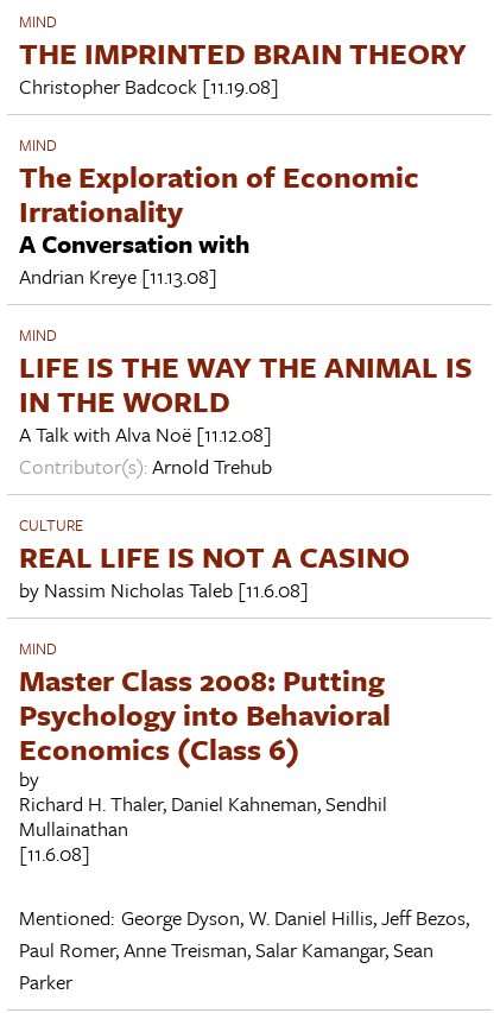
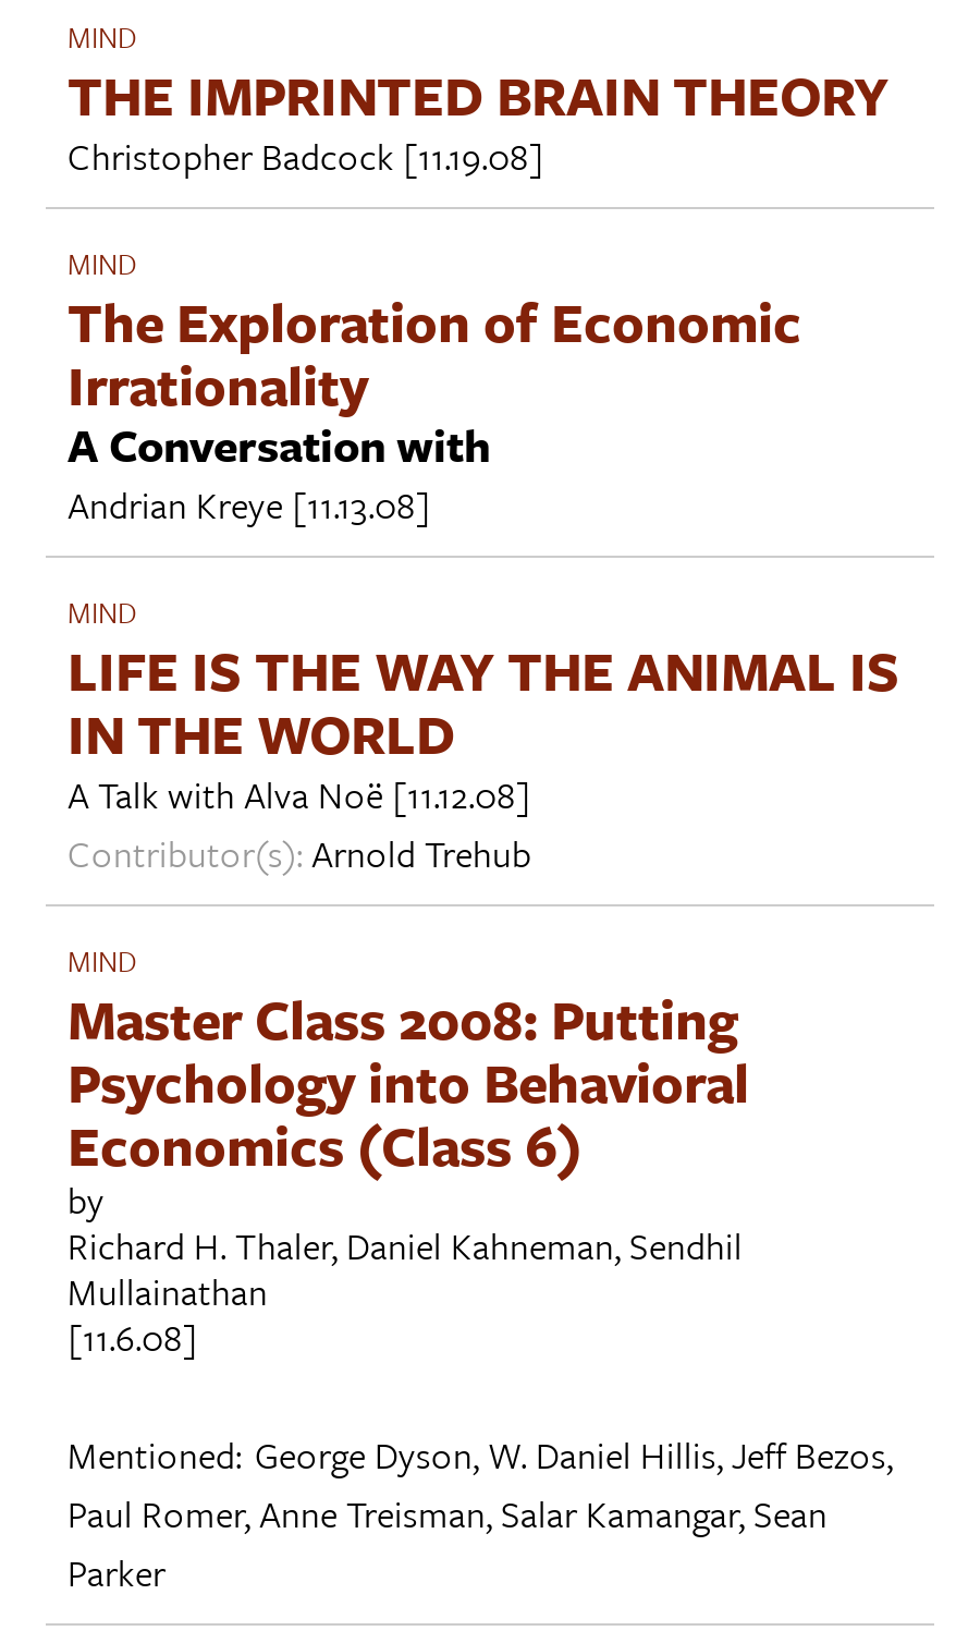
[19,513,410,604] CULTURE | REAL LIFE IS NOT A CASINO | by Nassim Nicholas Taleb [11.6.08] -> none

